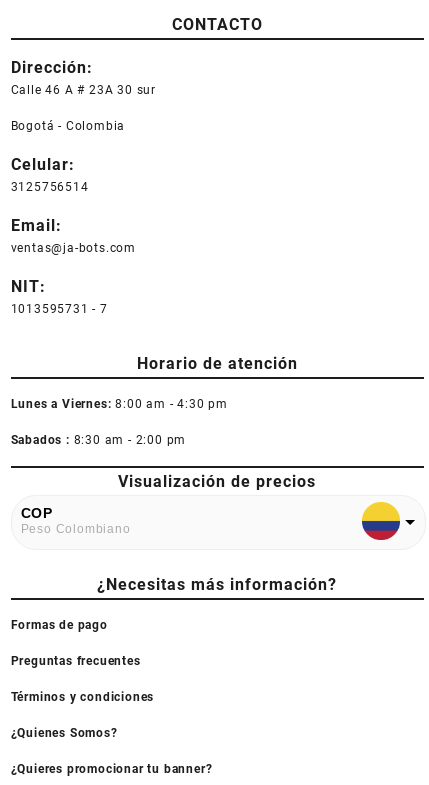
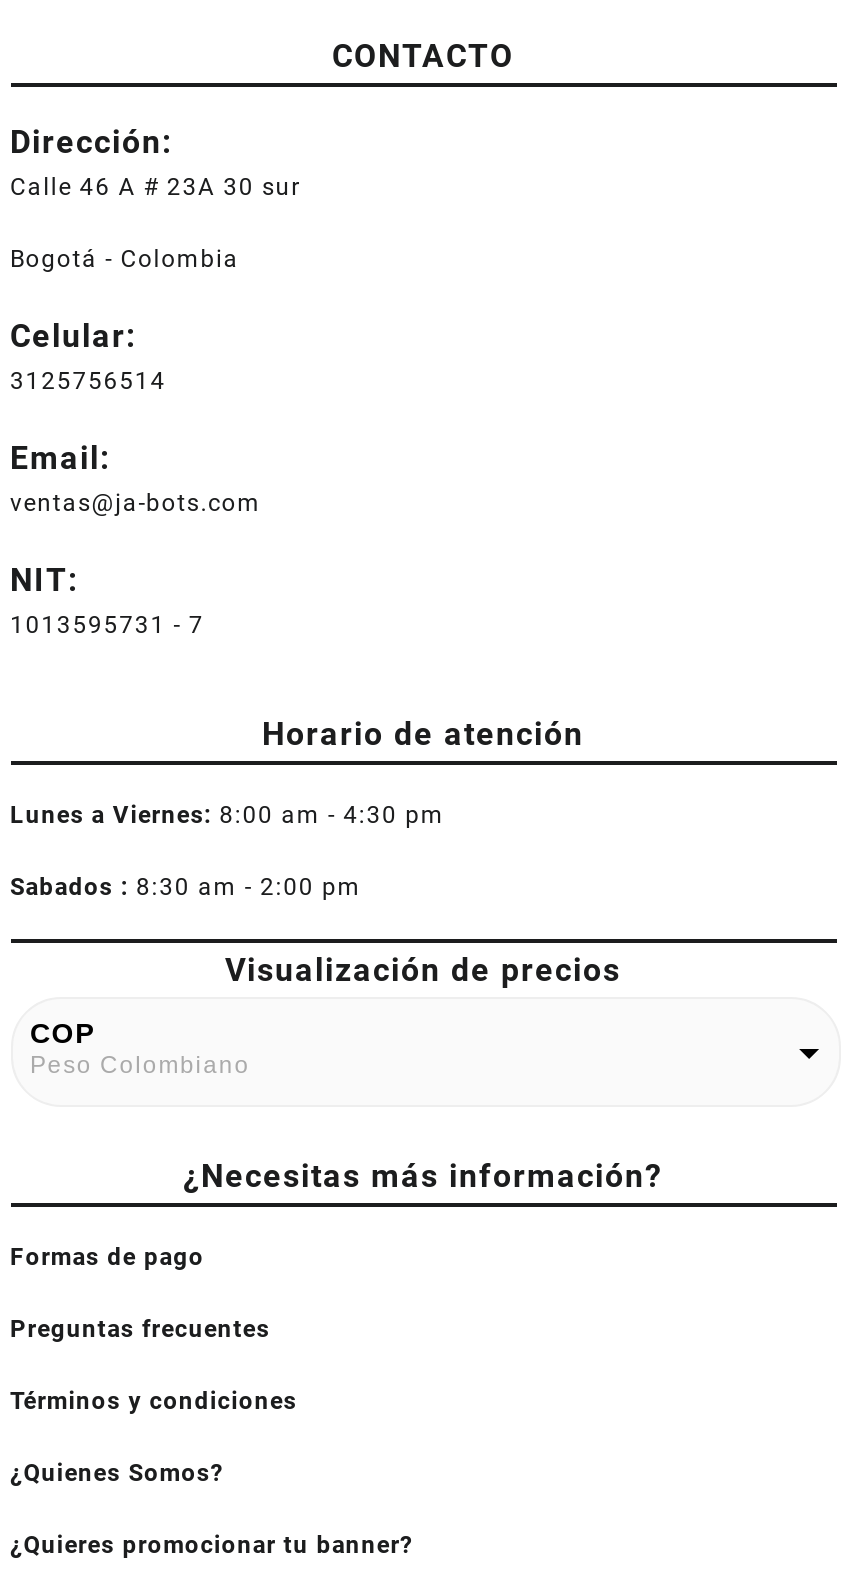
[361,501,401,541] [image] -> none

